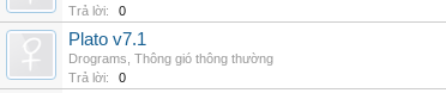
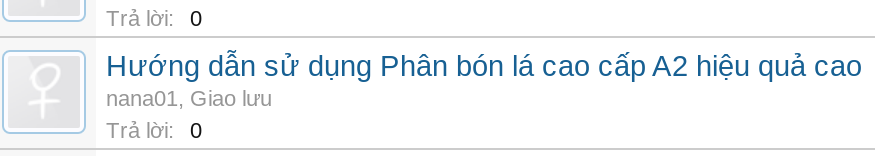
[68,30,273,66] Plato v7.1 | Drograms, Thông gió thông thường -> [106,50,862,110] Hướng dẫn sử dụng Phân bón lá cao cấp A2 hiệu quả cao | nana01, Giao lưu

